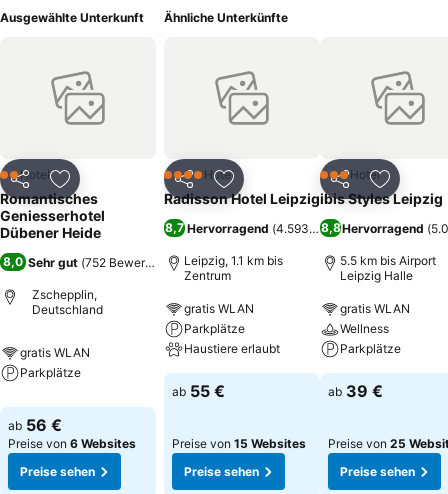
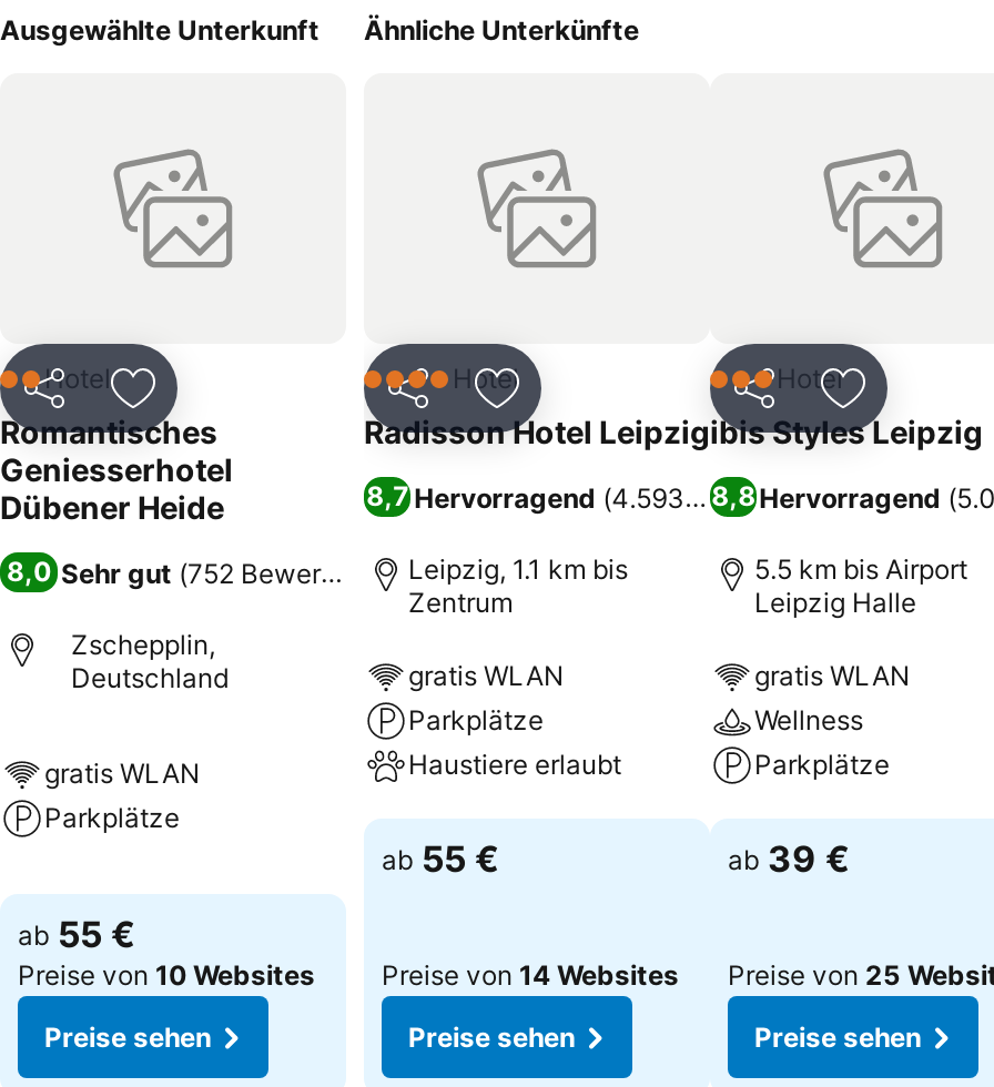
[8,415,62,435] ab 56 € -> [18,912,135,956] ab 55 €
[8,436,136,451] Preise von 6 Websites -> [18,958,315,992] Preise von 10 Websites
[172,436,306,451] Preise von 15 Websites -> [382,958,679,992] Preise von 14 Websites

